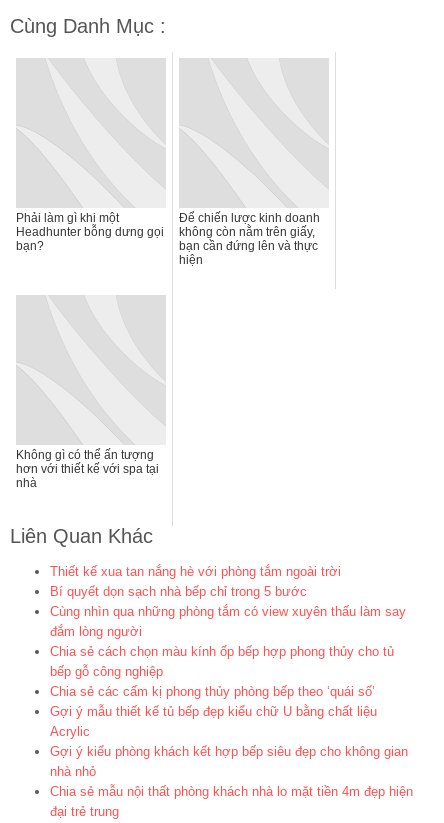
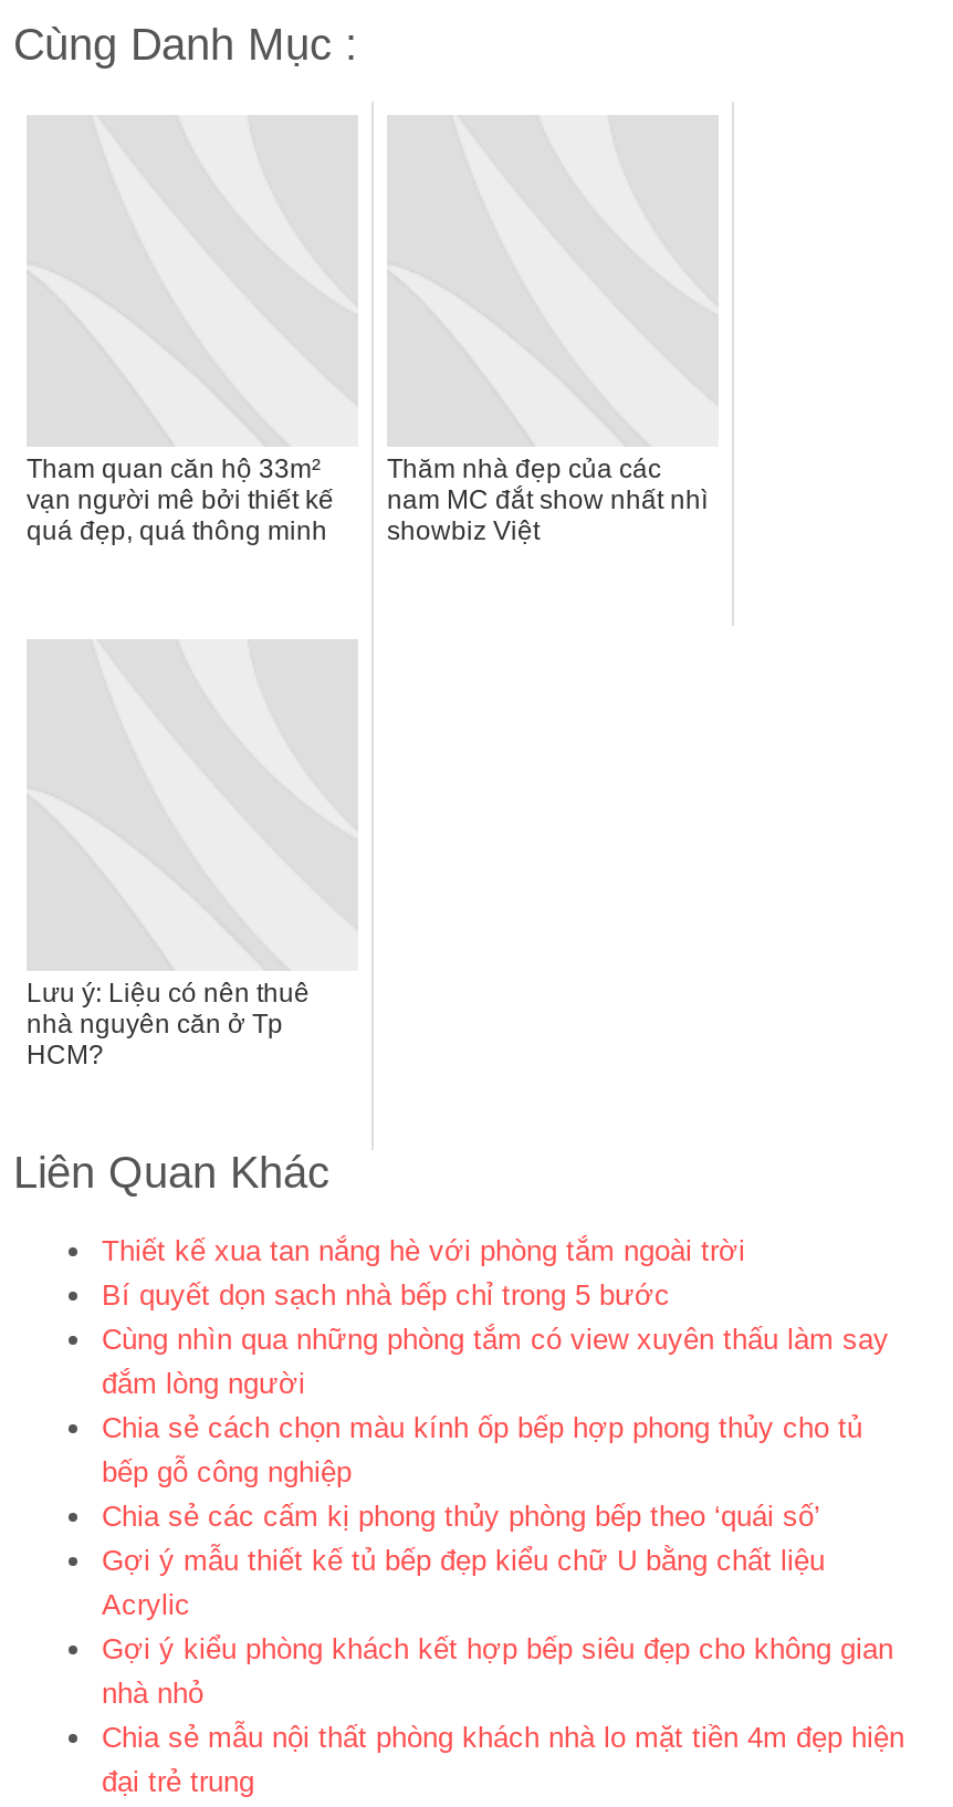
[16,211,164,253] Phải làm gì khi một | Headhunter bỗng dưng gọi | bạn? -> [27,454,334,547] Tham quan căn hộ 33m² | vạn người mê bởi thiết kế | quá đẹp, quá thông minh
[179,211,320,267] Để chiến lược kinh doanh | không còn nằm trên giấy, | bạn cần đứng lên và thực | hiện -> [387,454,708,547] Thăm nhà đẹp của các | nam MC đắt show nhất nhì | showbiz Việt
[16,448,159,490] Không gì có thể ấn tượng | hơn với thiết kế với spa tại | nhà -> [27,978,310,1071] Lưu ý: Liệu có nên thuê | nhà nguyên căn ở Tp | HCM?

